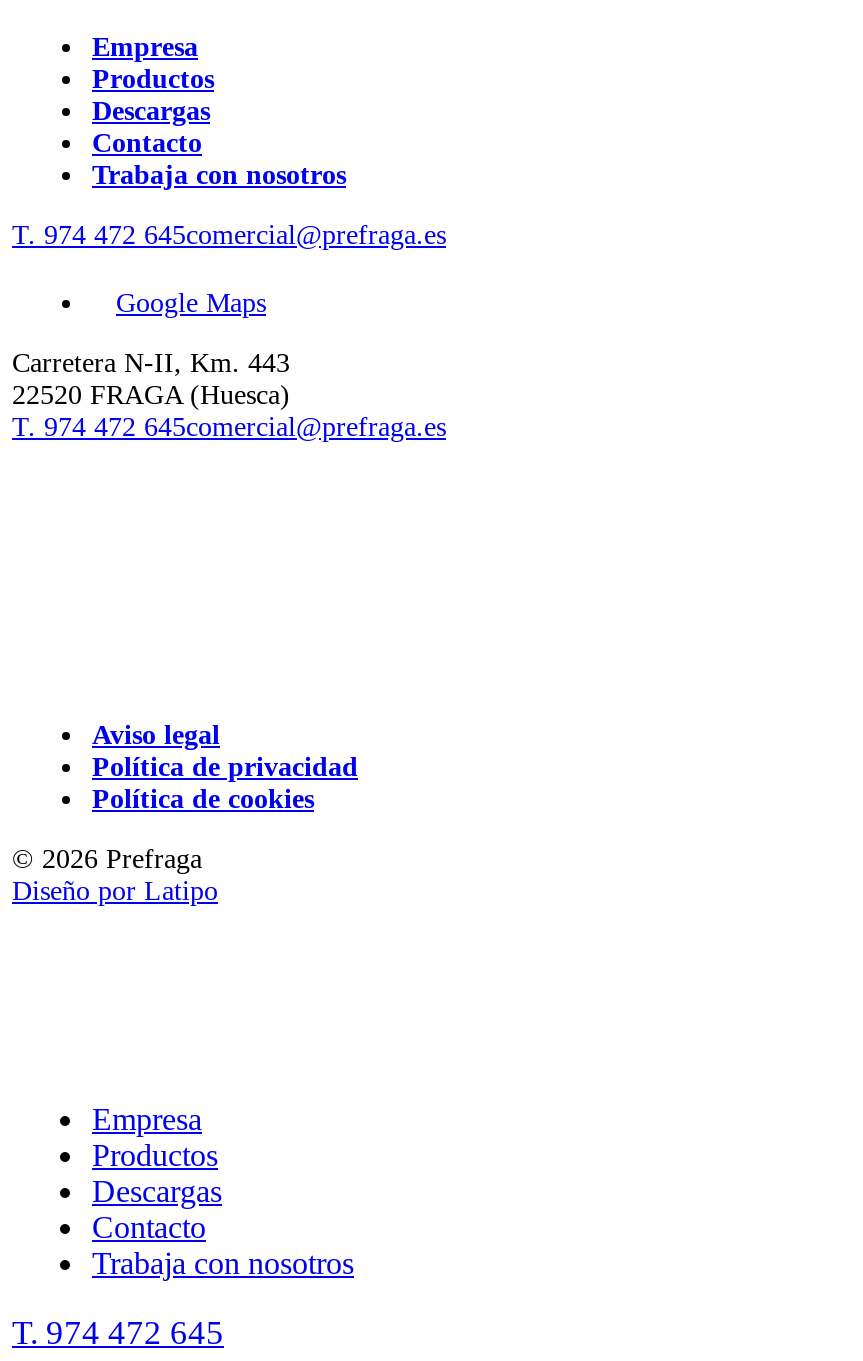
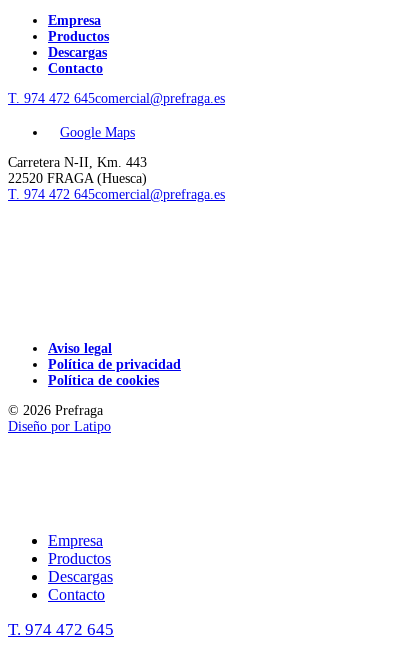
[92,160,346,190] Trabaja con nosotros -> none
[92,1246,354,1280] Trabaja con nosotros -> none

